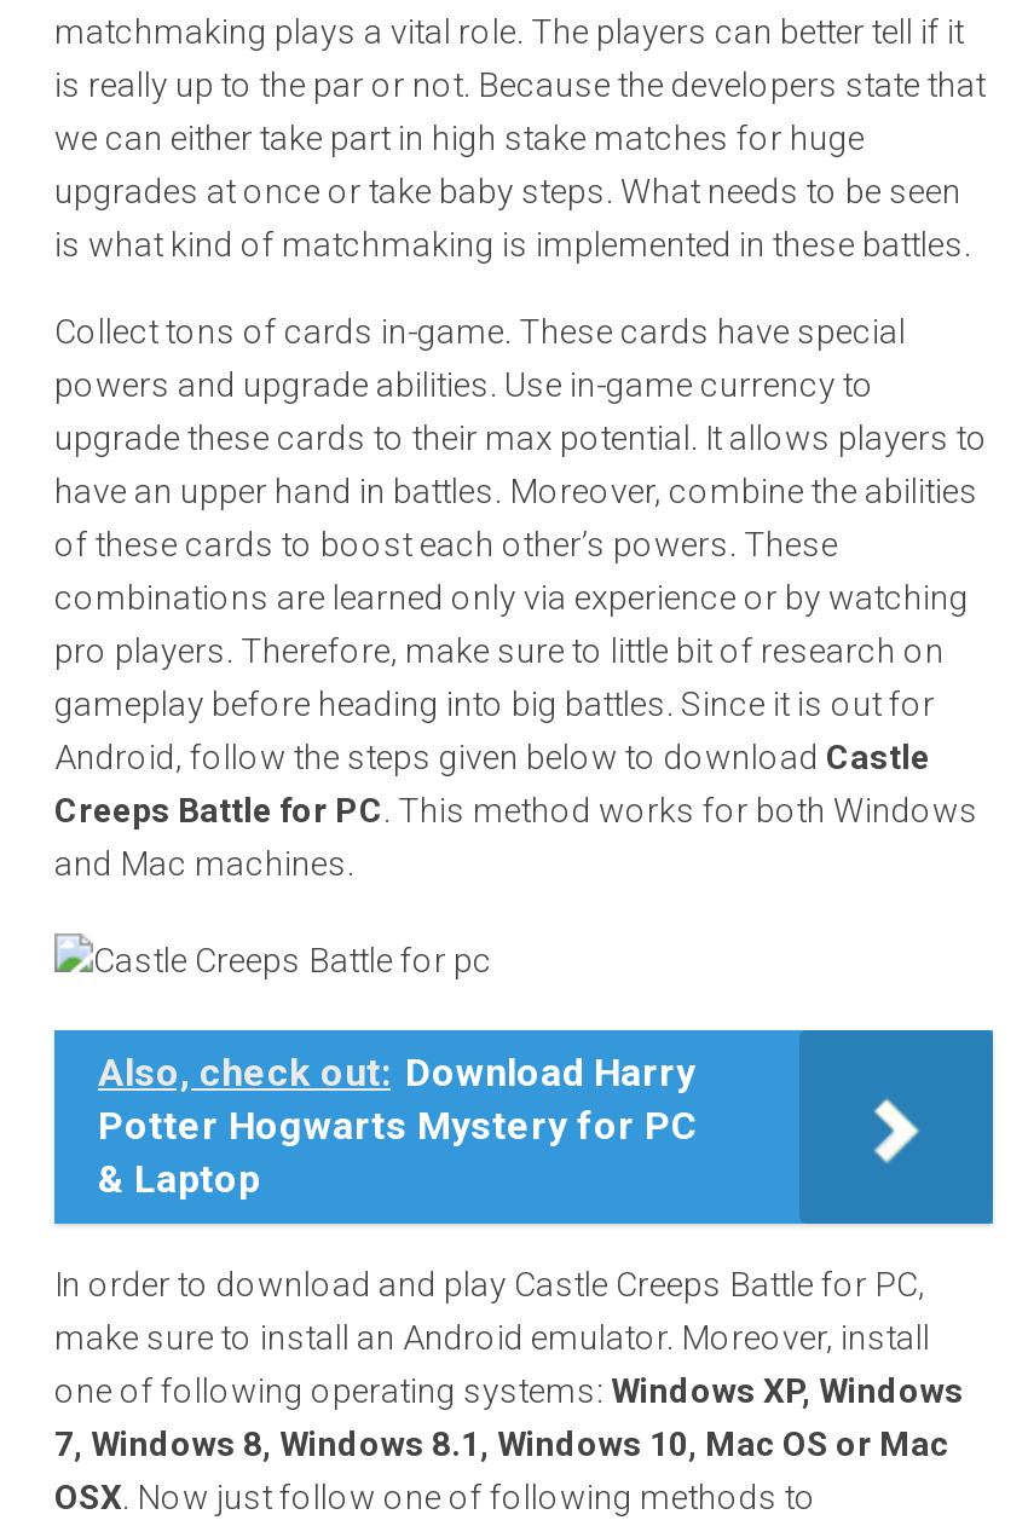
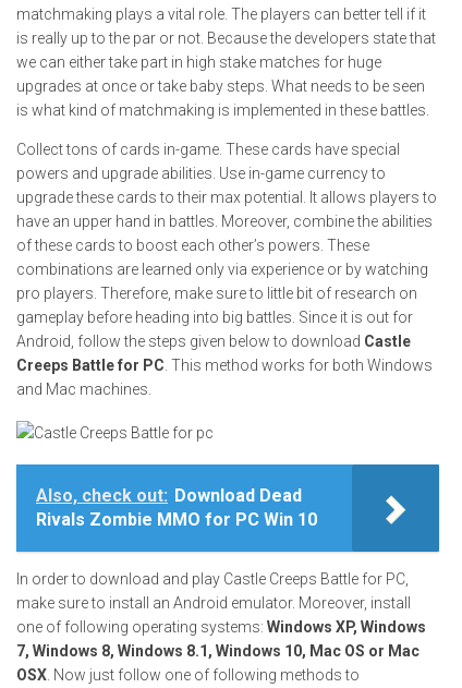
[98,1050,698,1202] Also, check out: Download Harry | Potter Hogwarts Mystery for PC | & Laptop -> [36,485,317,530] Also, check out: Download Dead | Rivals Zombie MMO for PC Win 10

